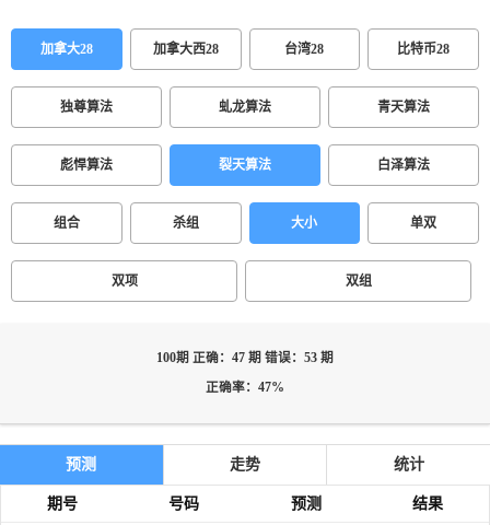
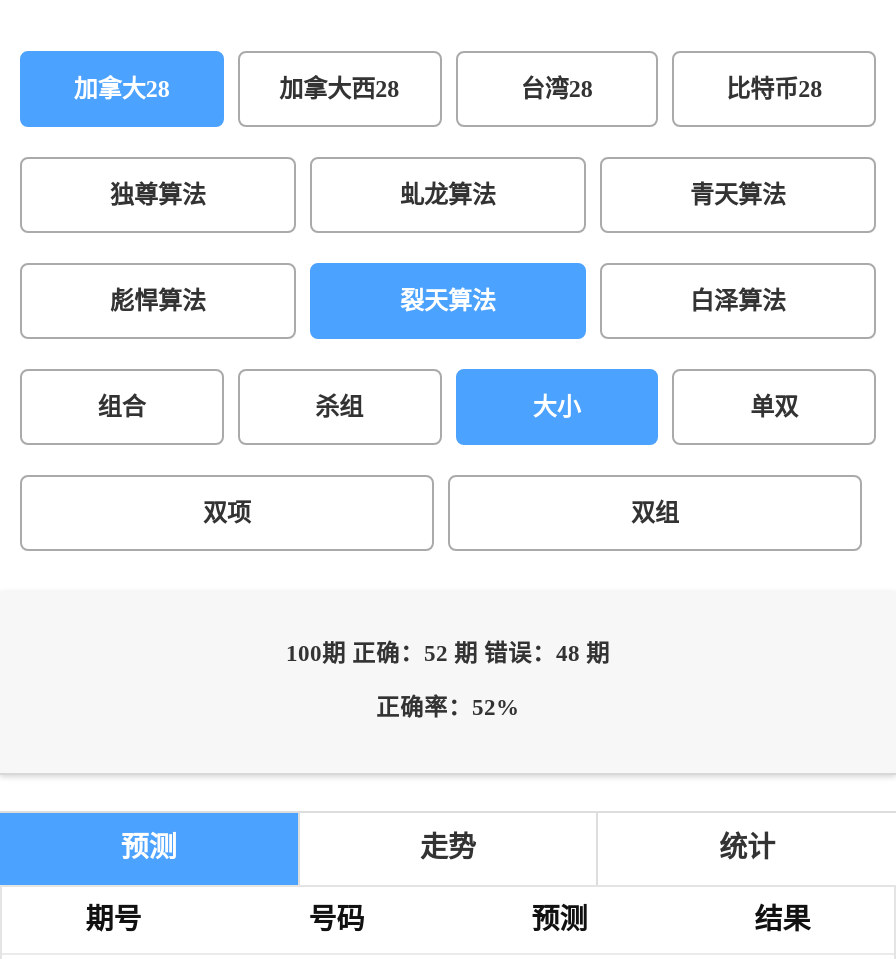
[156,351,334,365] 100期 正确：47 期 错误：53 期 -> [286,641,610,667] 100期 正确：52 期 错误：48 期
[206,381,284,395] 正确率：47% -> [376,695,520,721] 正确率：52%

